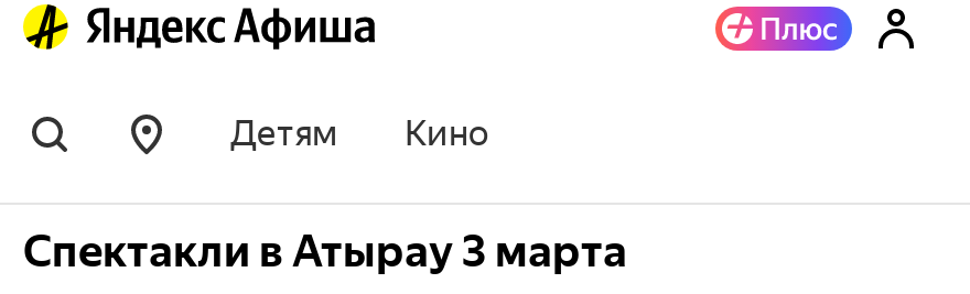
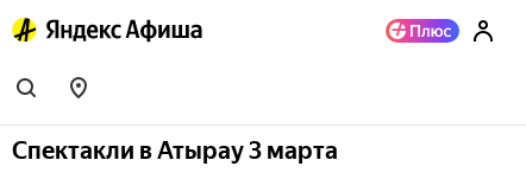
[230,112,488,154] Детям | Кино -> none

